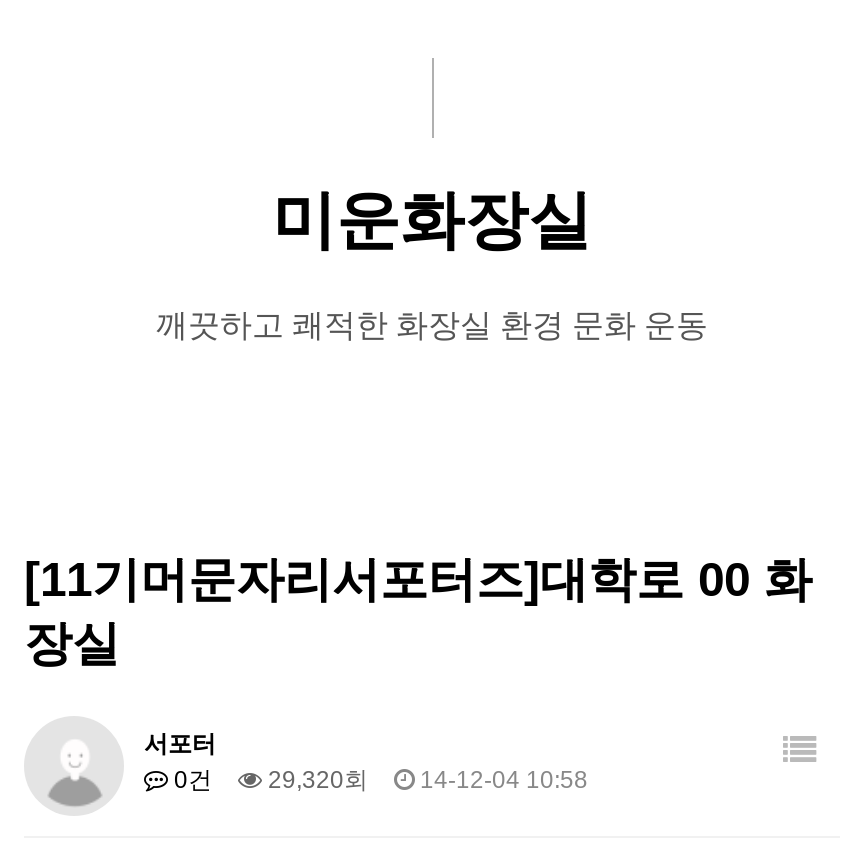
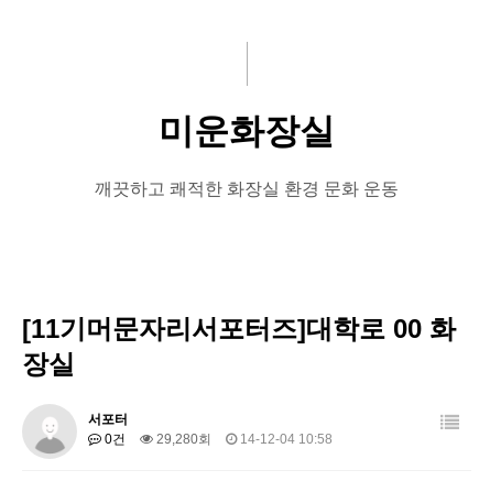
[168,766,588,794] 0건 29,320회 14-12-04 10:58 -> [101,431,333,447] 0건 29,280회 14-12-04 10:58

